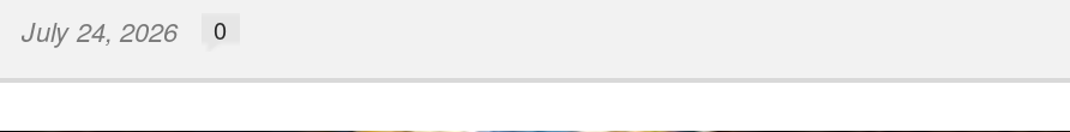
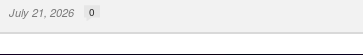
[22,12,228,48] July 24, 2026 0 -> [9,5,95,20] July 21, 2026 0

